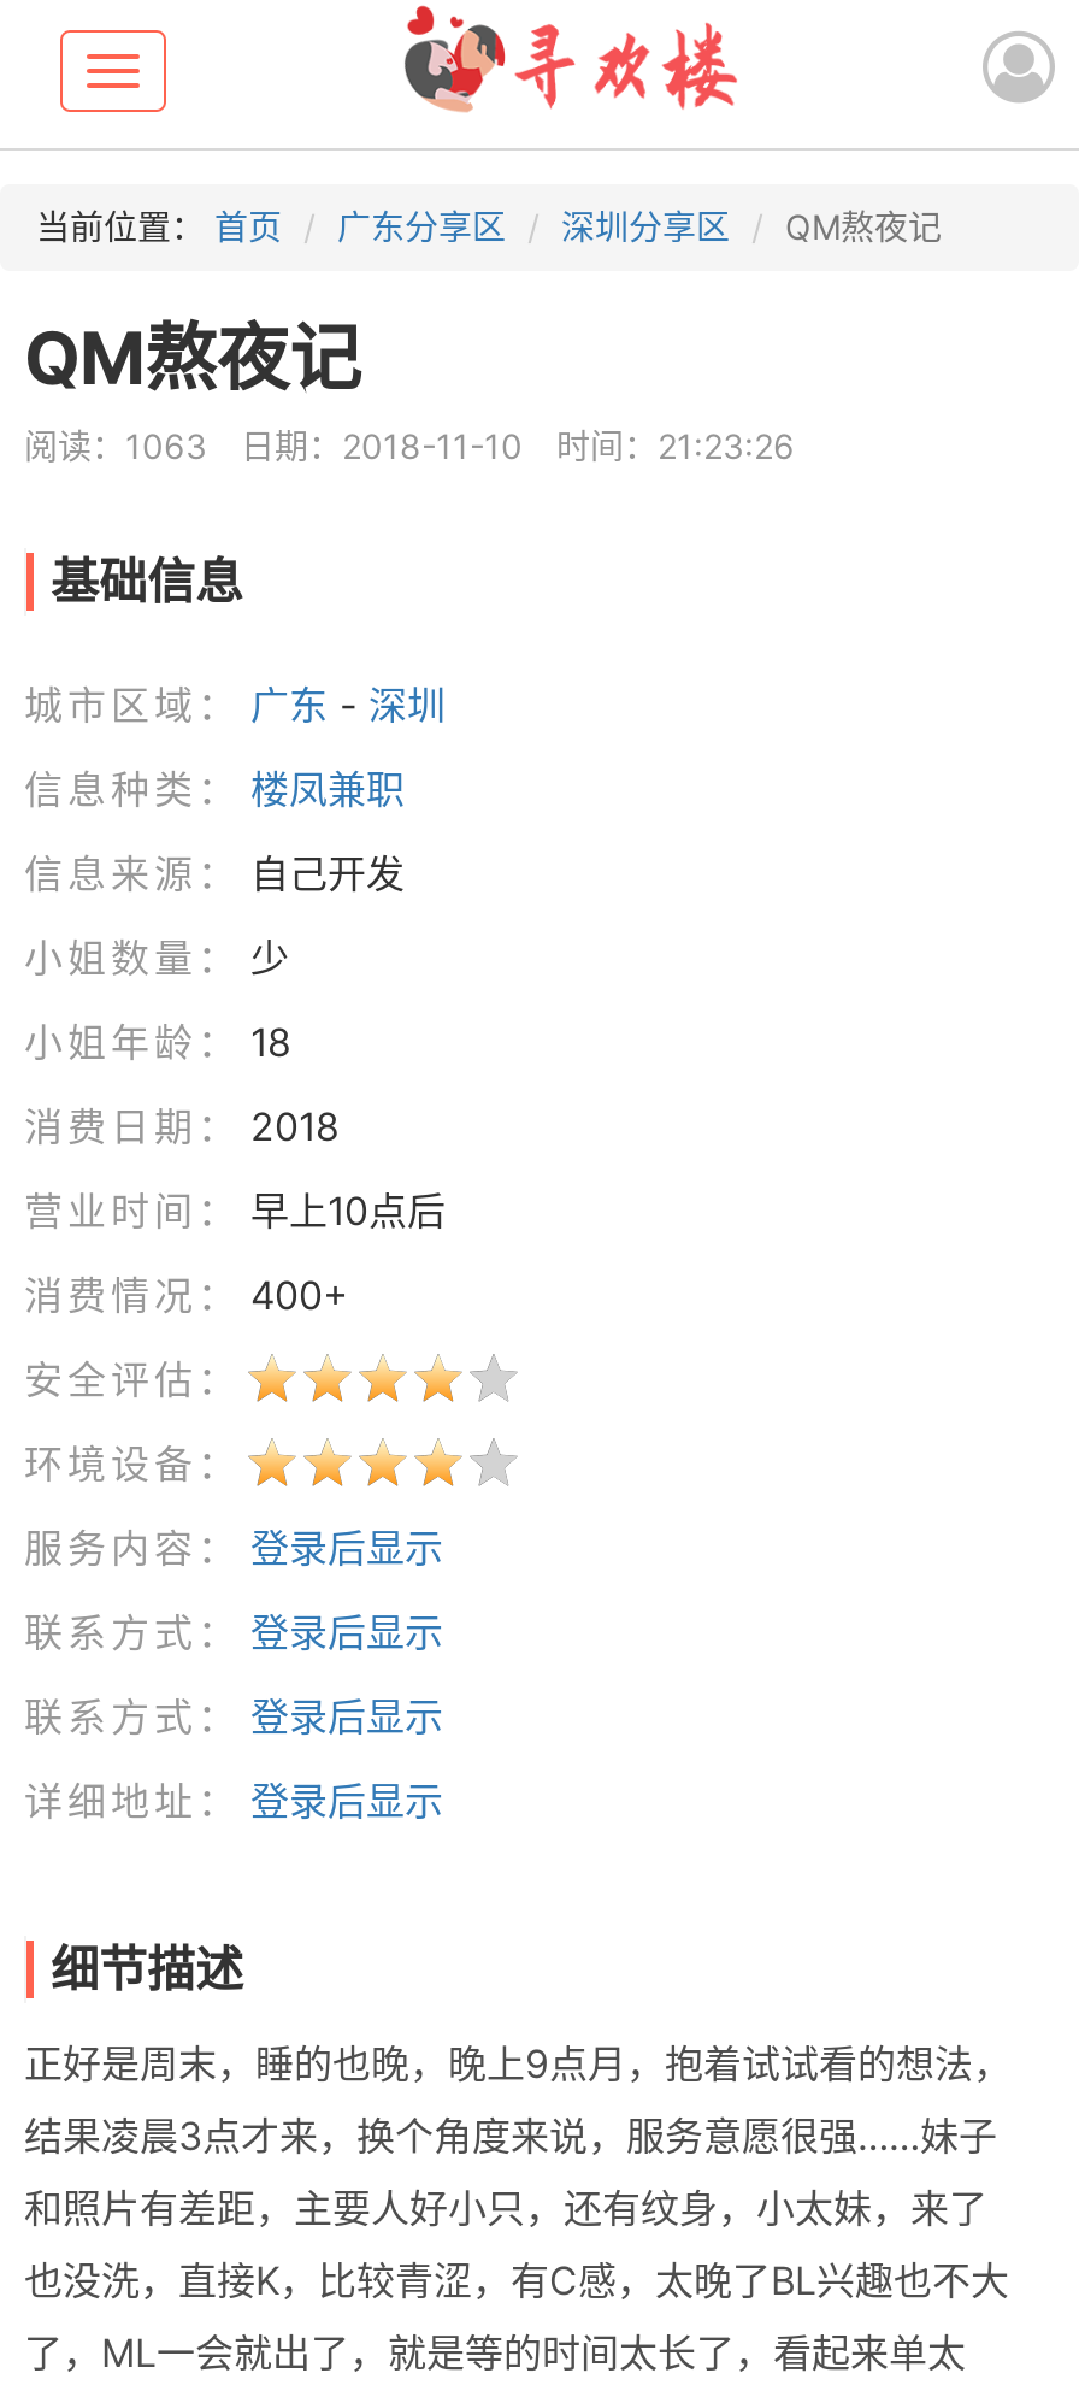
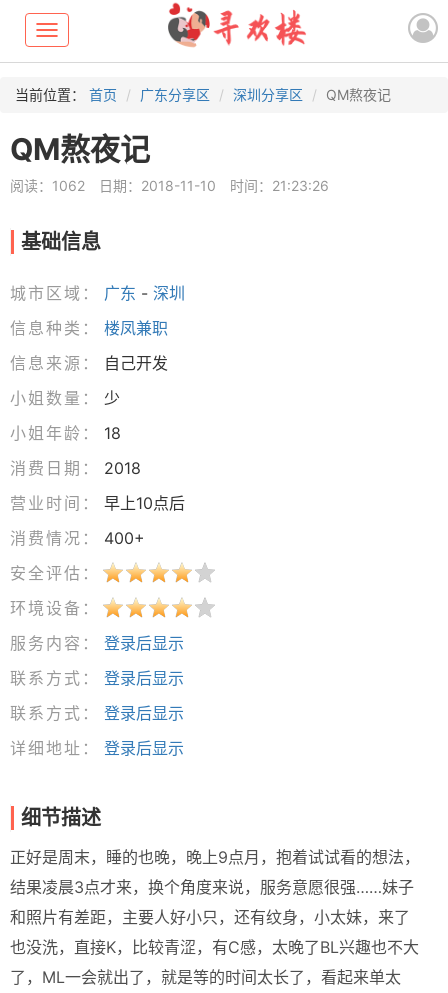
[24,425,795,466] 阅读：1063 日期：2018-11-10 时间：21:23:26 -> [10,177,329,194] 阅读：1062 日期：2018-11-10 时间：21:23:26

